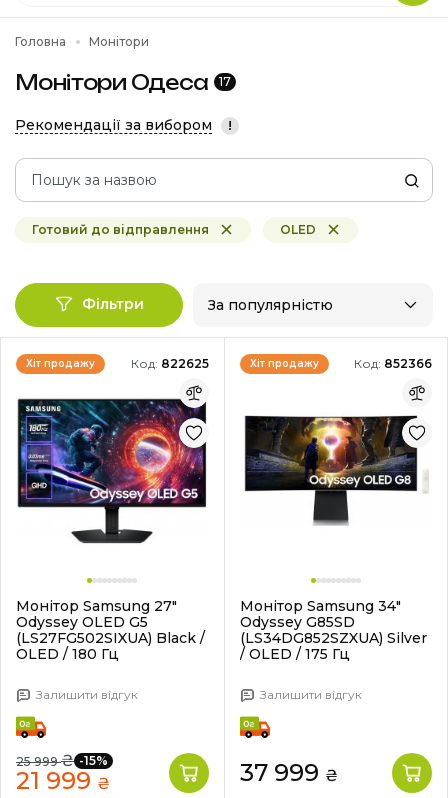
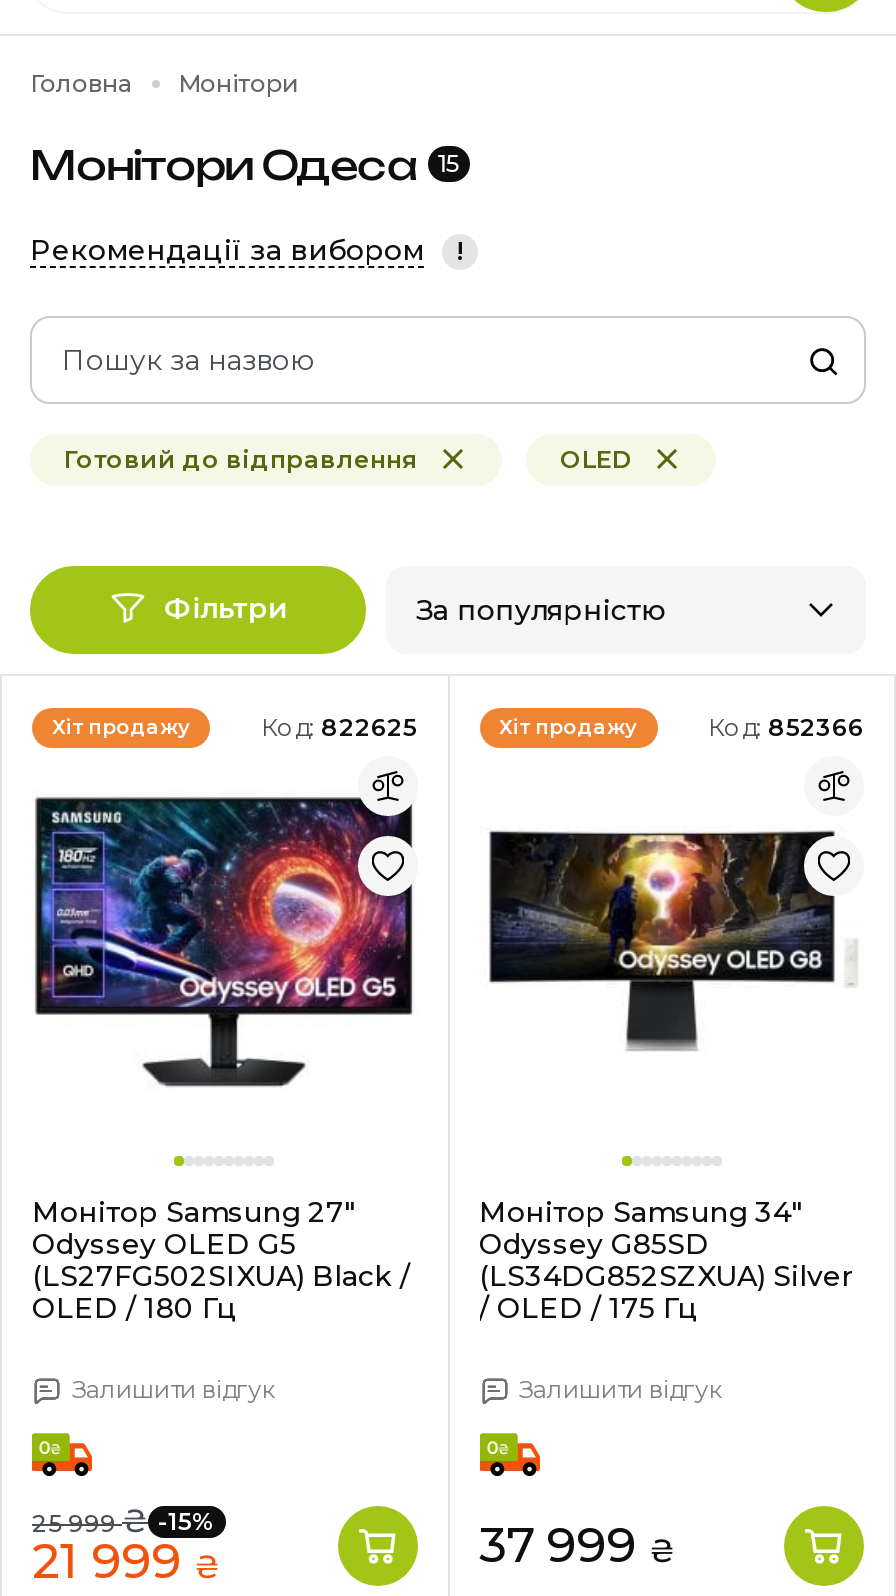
[15,70,231,95] Монітори Одеса 17 -> [30,140,459,190] Монітори Одеса 15

